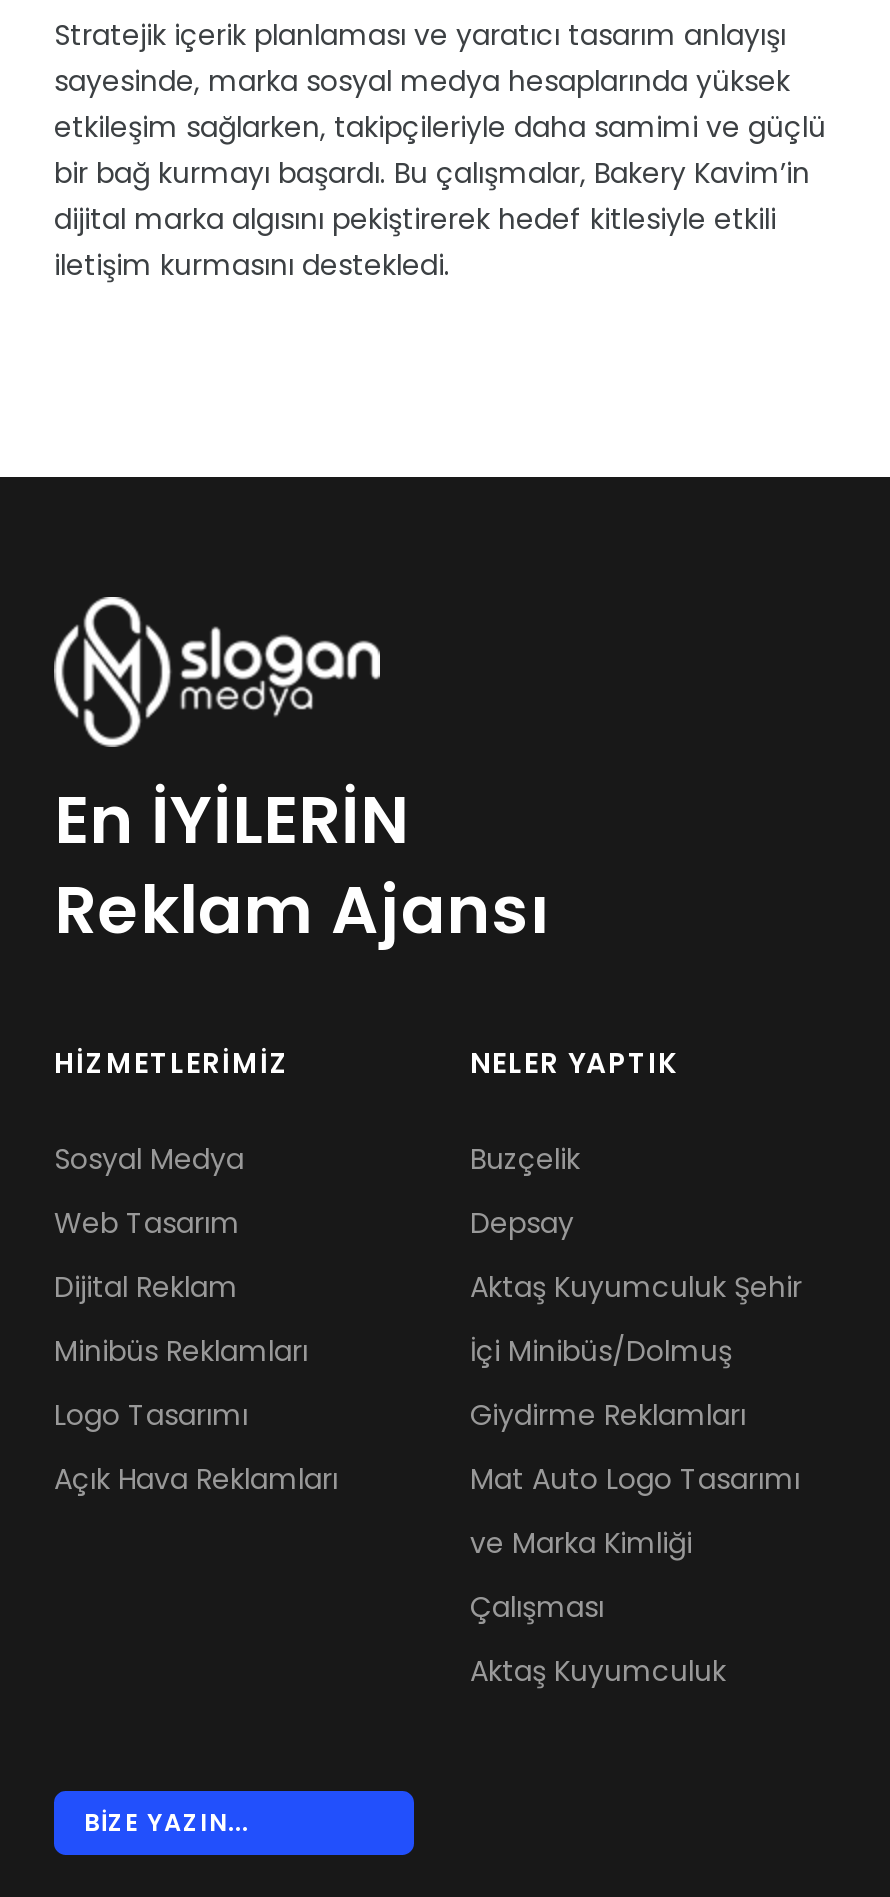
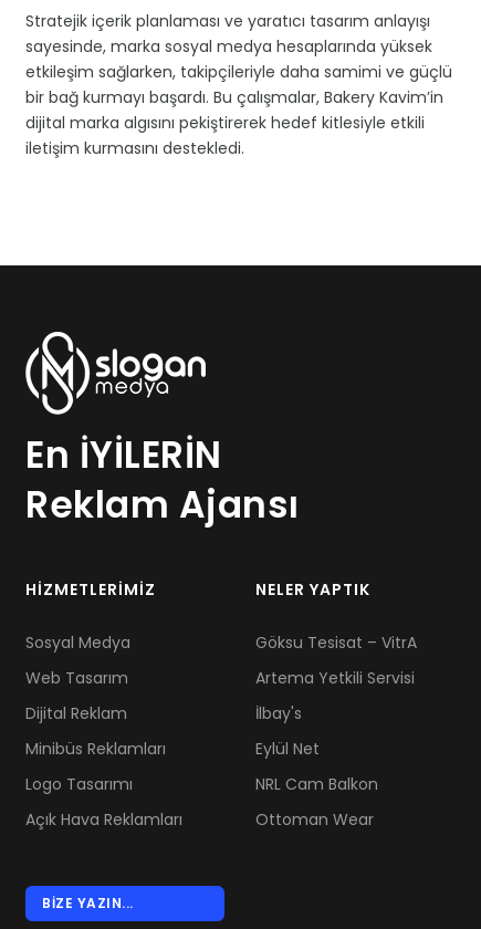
[470,1139,802,1691] Buzçelik | Depsay | Aktaş Kuyumculuk Şehir | İçi Minibüs/Dolmuş | Giydirme Reklamları | Mat Auto Logo Tasarımı | ve Marka Kimliği | Çalışması | Aktaş Kuyumculuk -> [255,631,417,831] Göksu Tesisat – VitrA | Artema Yetkili Servisi | İlbay's | Eylül Net | NRL Cam Balkon | Ottoman Wear

